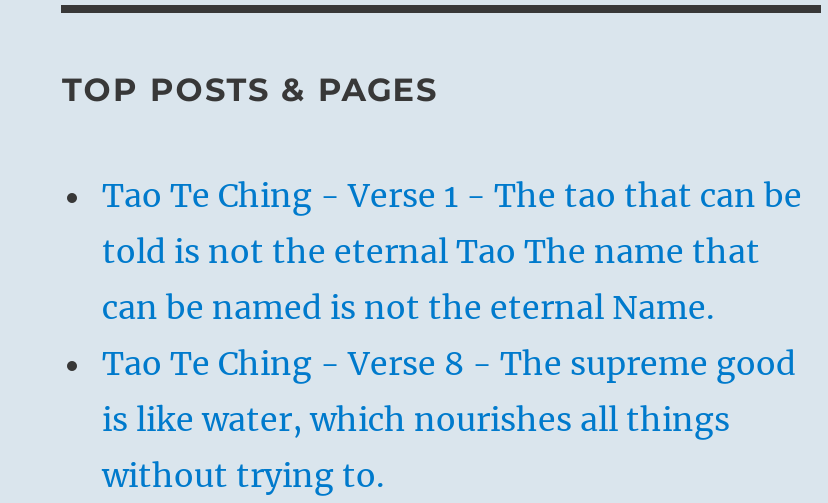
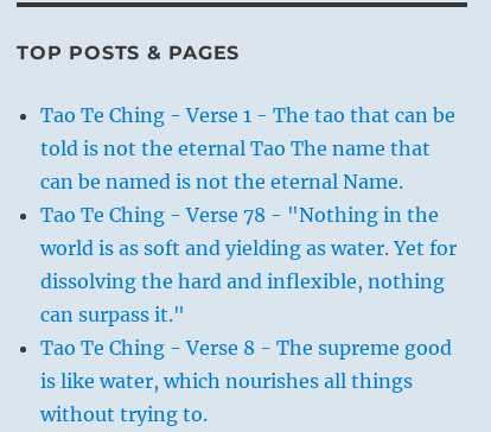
none -> [41,202,457,326] Tao Te Ching - Verse 78 - "Nothing in the | world is as soft and yielding as water. Yet for | dissolving the hard and inflexible, nothing | can surpass it."

